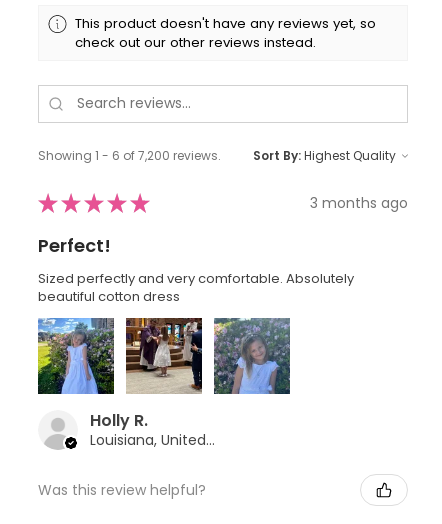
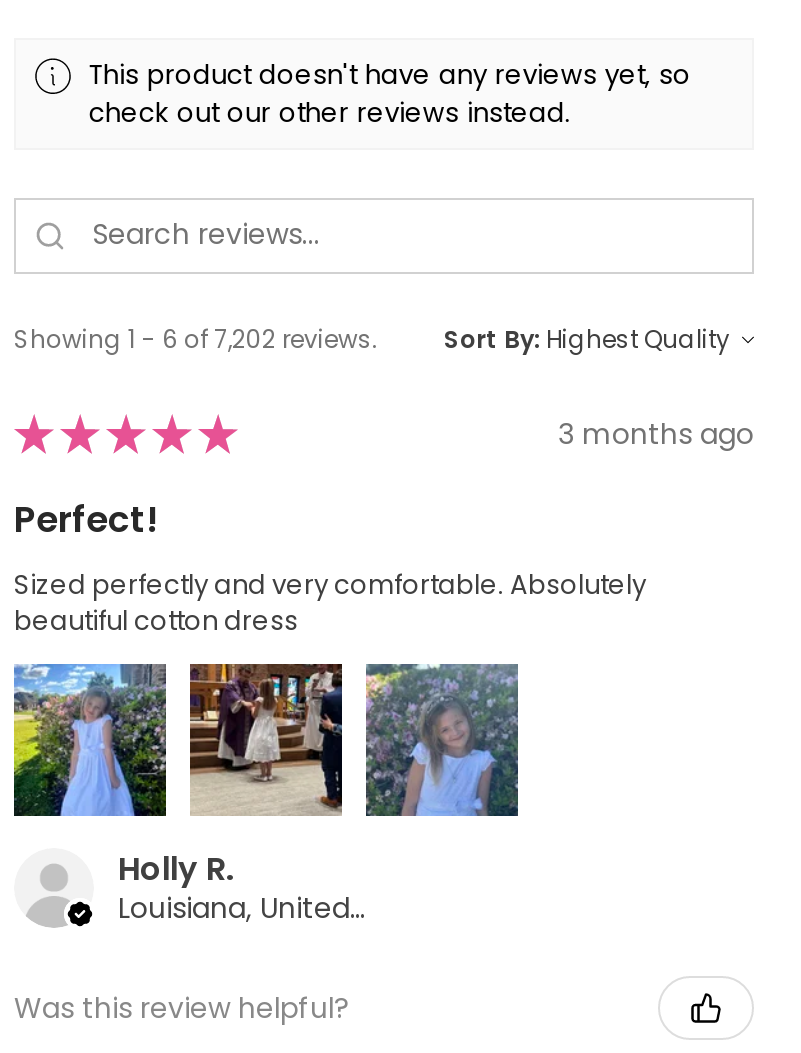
[38,147,221,164] Showing 1 - 6 of 7,200 reviews. -> [14,322,378,356] Showing 1 - 6 of 7,202 reviews.

